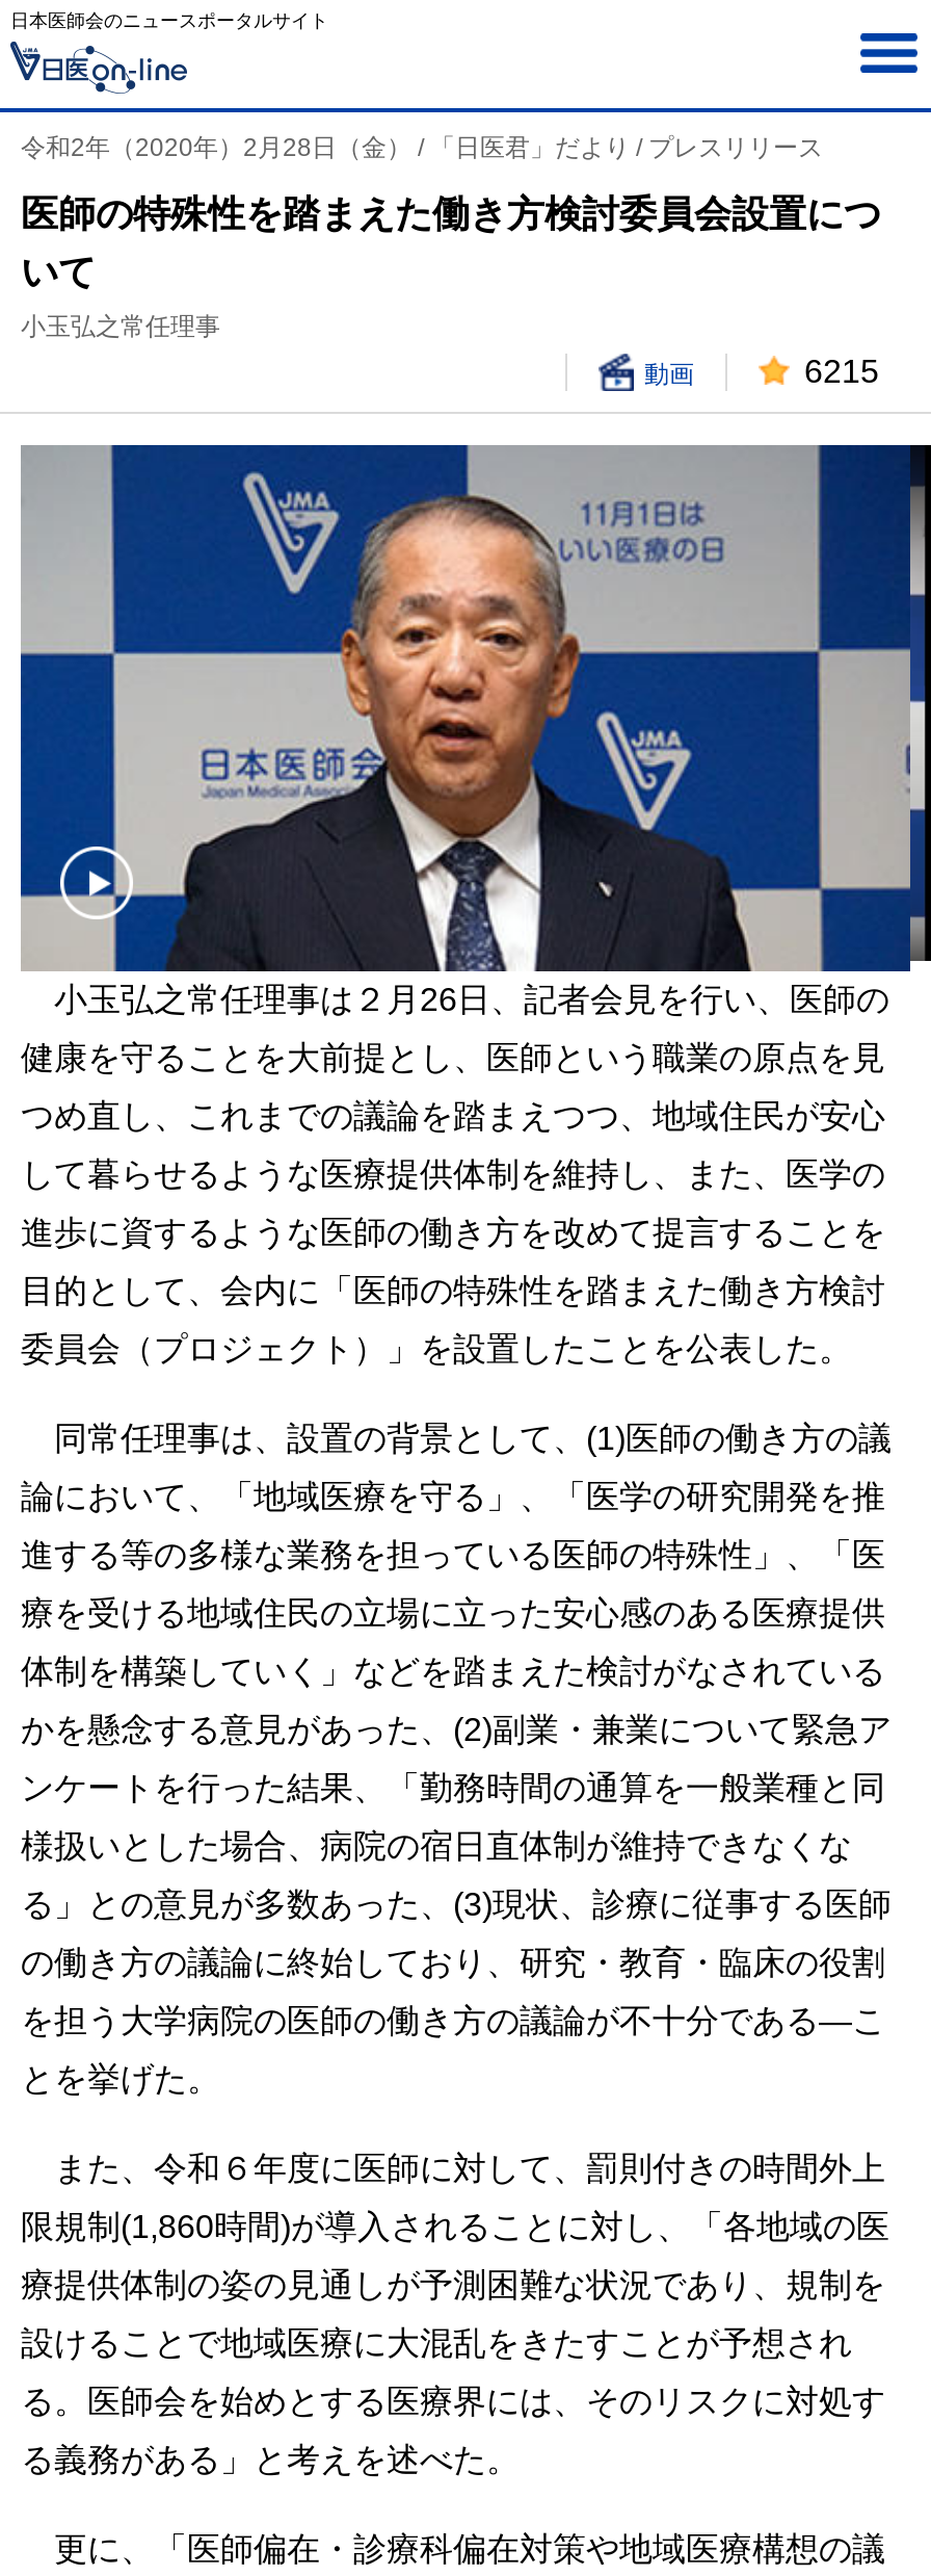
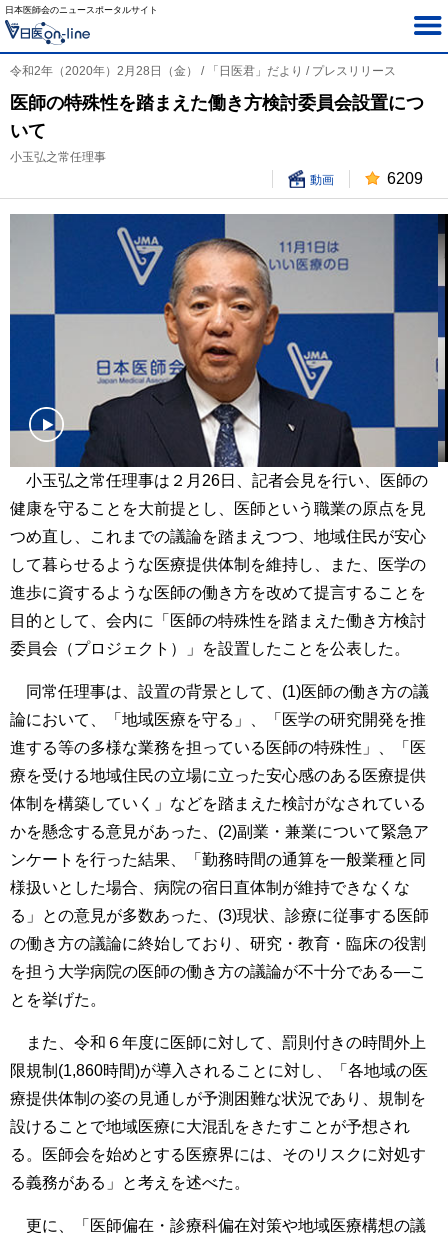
[804,354,879,389] 6215 -> [387,170,423,187] 6209

